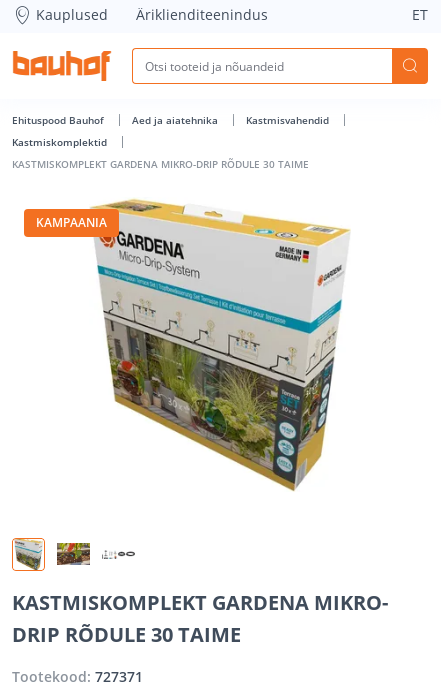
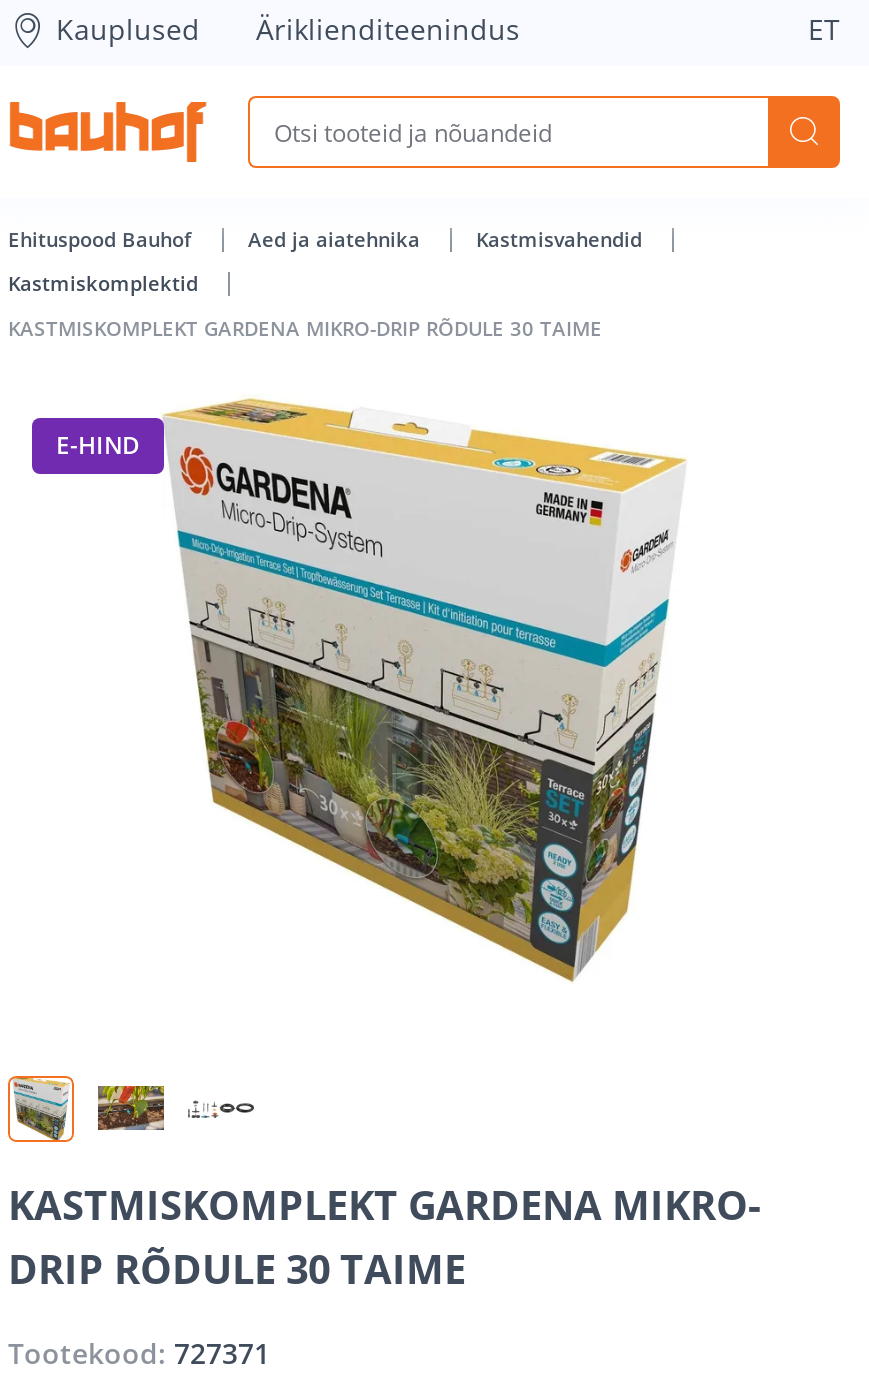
[36,214,107,231] KAMPAANIA -> [56,428,140,462] E-HIND

